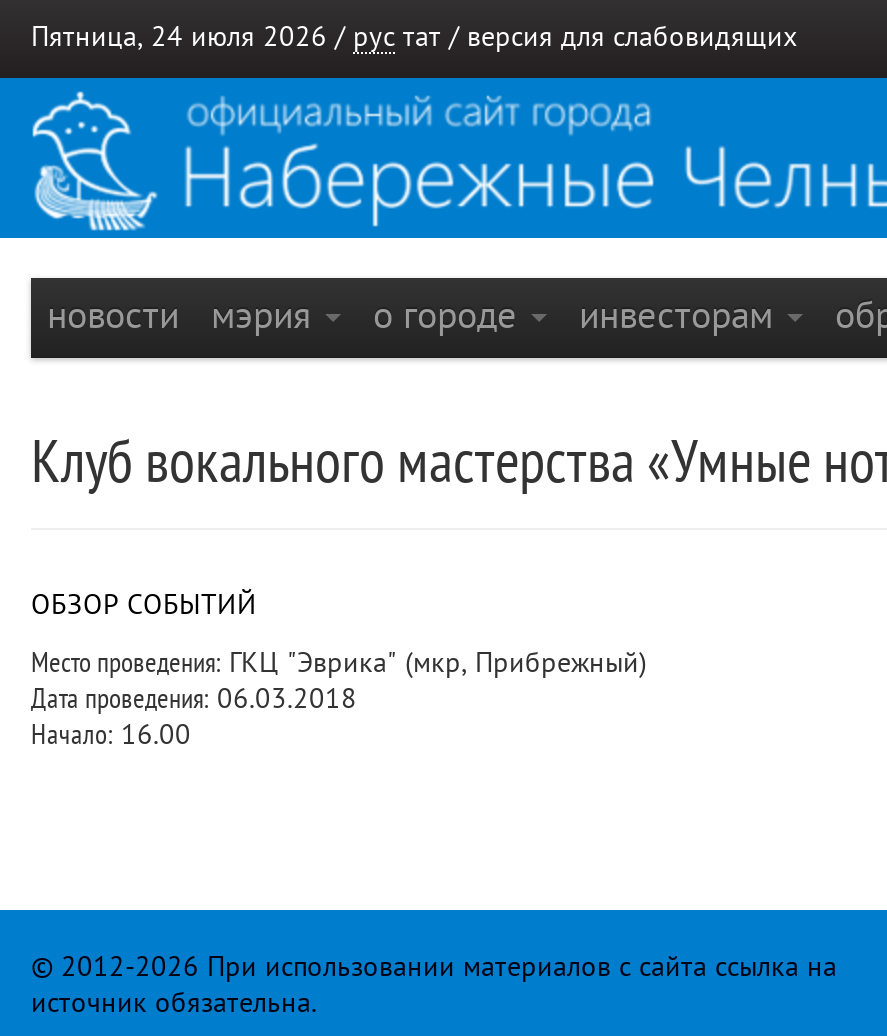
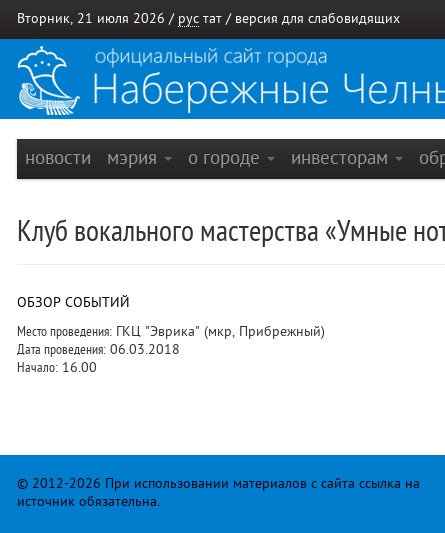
[31,22,797,52] Пятница, 24 июля 2026 / рус тат / версия для слабовидящих -> [17,11,400,26] Вторник, 21 июля 2026 / рус тат / версия для слабовидящих

